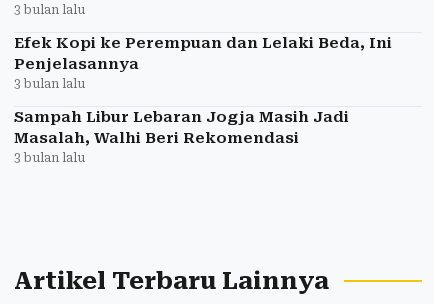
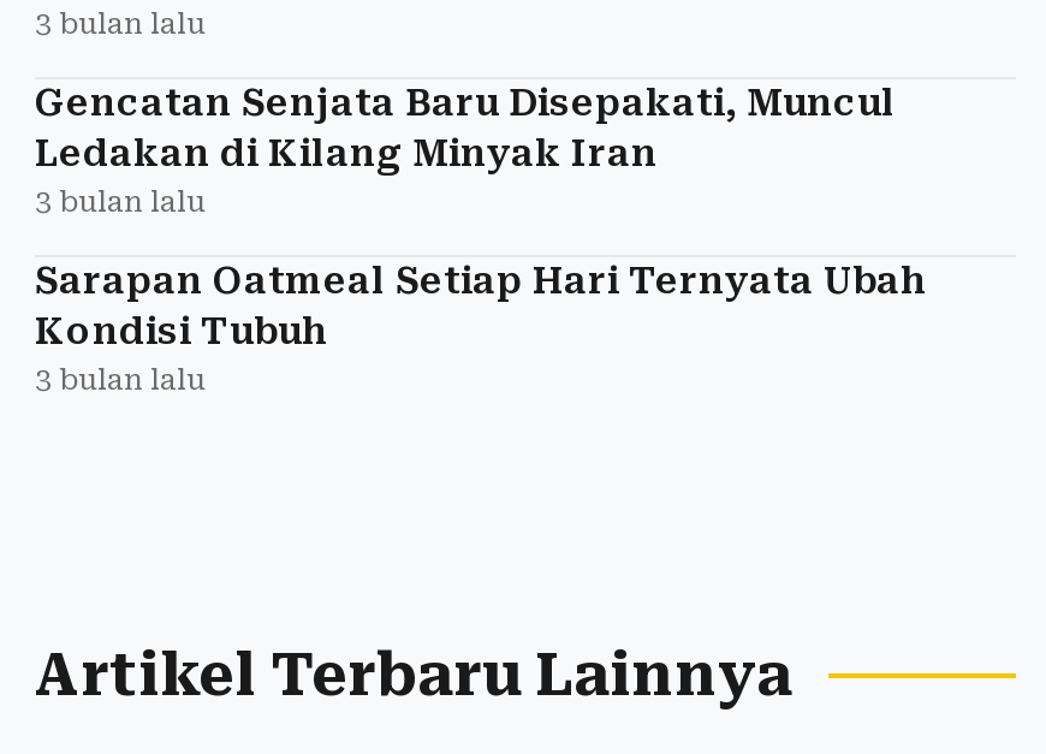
[14,34,392,73] Efek Kopi ke Perempuan dan Lelaki Beda, Ini | Penjelasannya -> [35,81,896,175] Gencatan Senjata Baru Disepakati, Muncul | Ledakan di Kilang Minyak Iran
[14,108,349,147] Sampah Libur Lebaran Jogja Masih Jadi | Masalah, Walhi Beri Rekomendasi -> [35,259,927,353] Sarapan Oatmeal Setiap Hari Ternyata Ubah | Kondisi Tubuh

